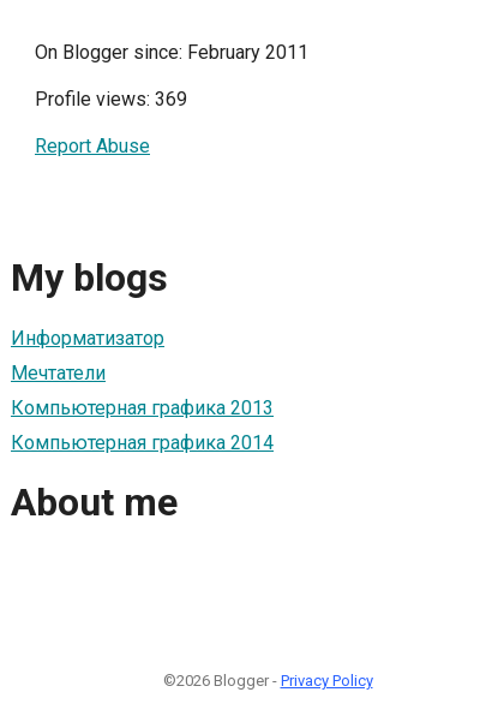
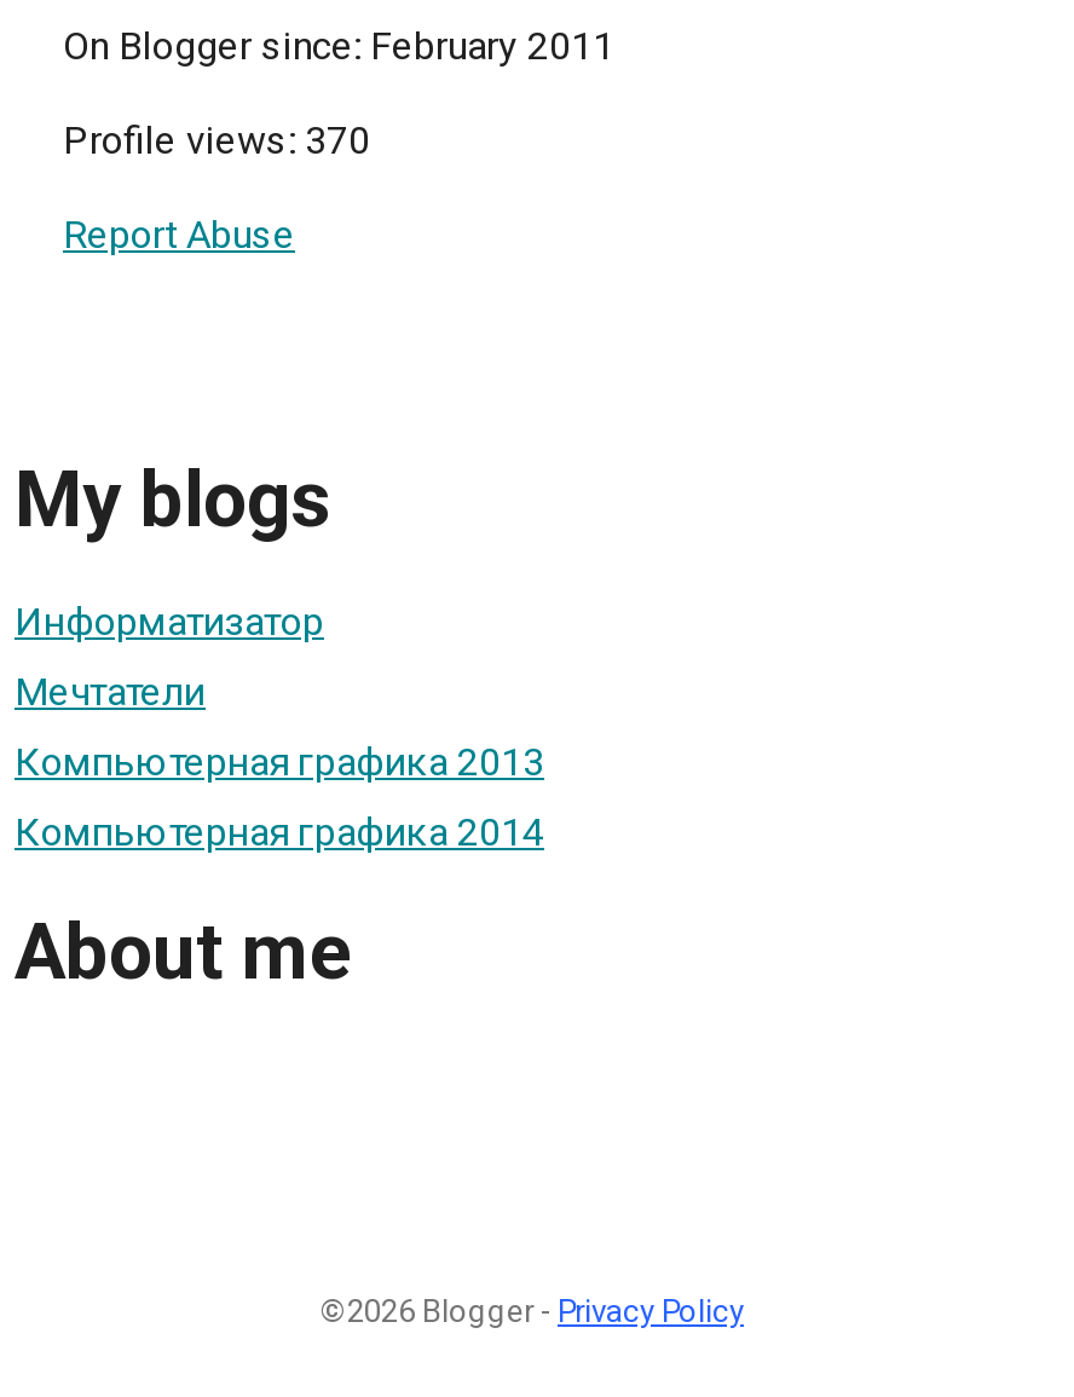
[35,88,187,111] Profile views: 369 -> [63,117,370,163] Profile views: 370

